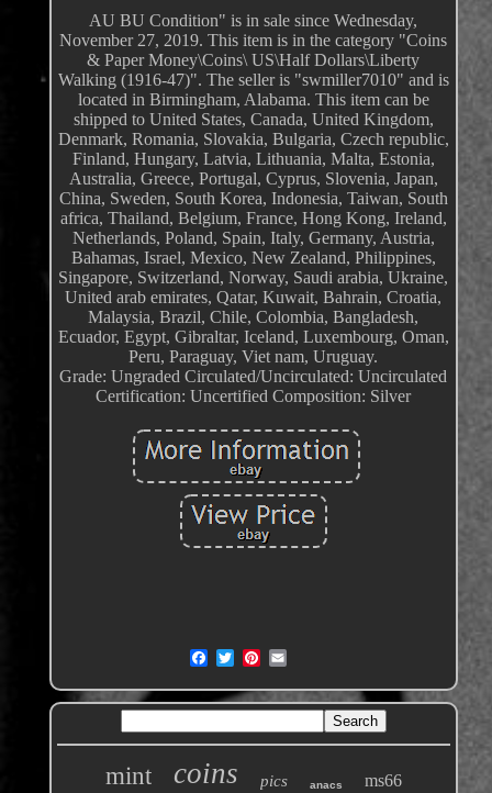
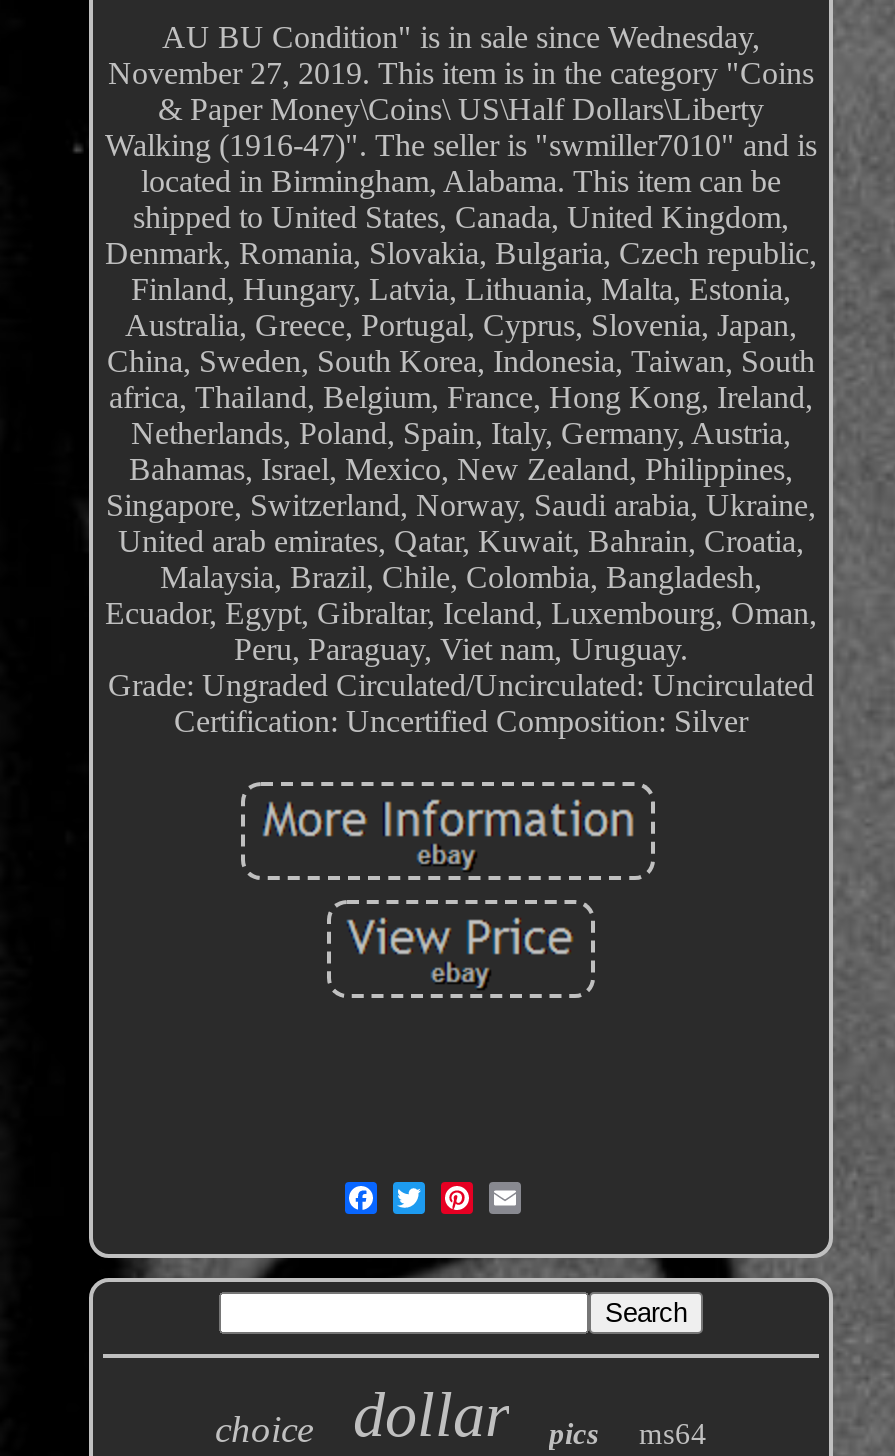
[105,757,238,789] mint | coins -> [215,1378,509,1450] choice | dollar
[310,771,402,791] anacs | ms66 -> [639,1418,707,1450] ms64

